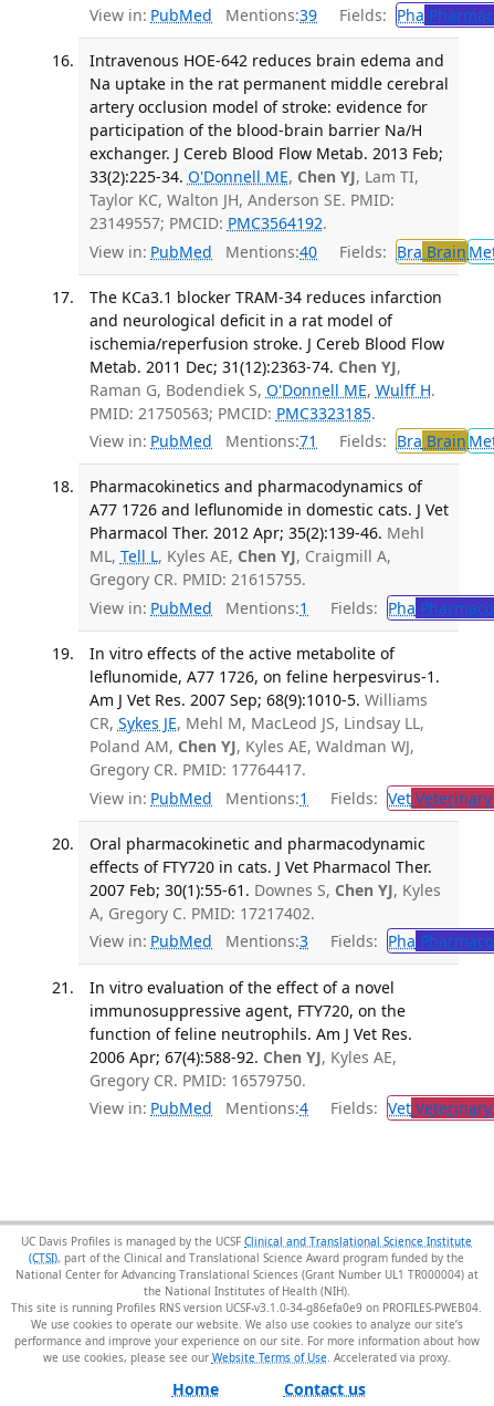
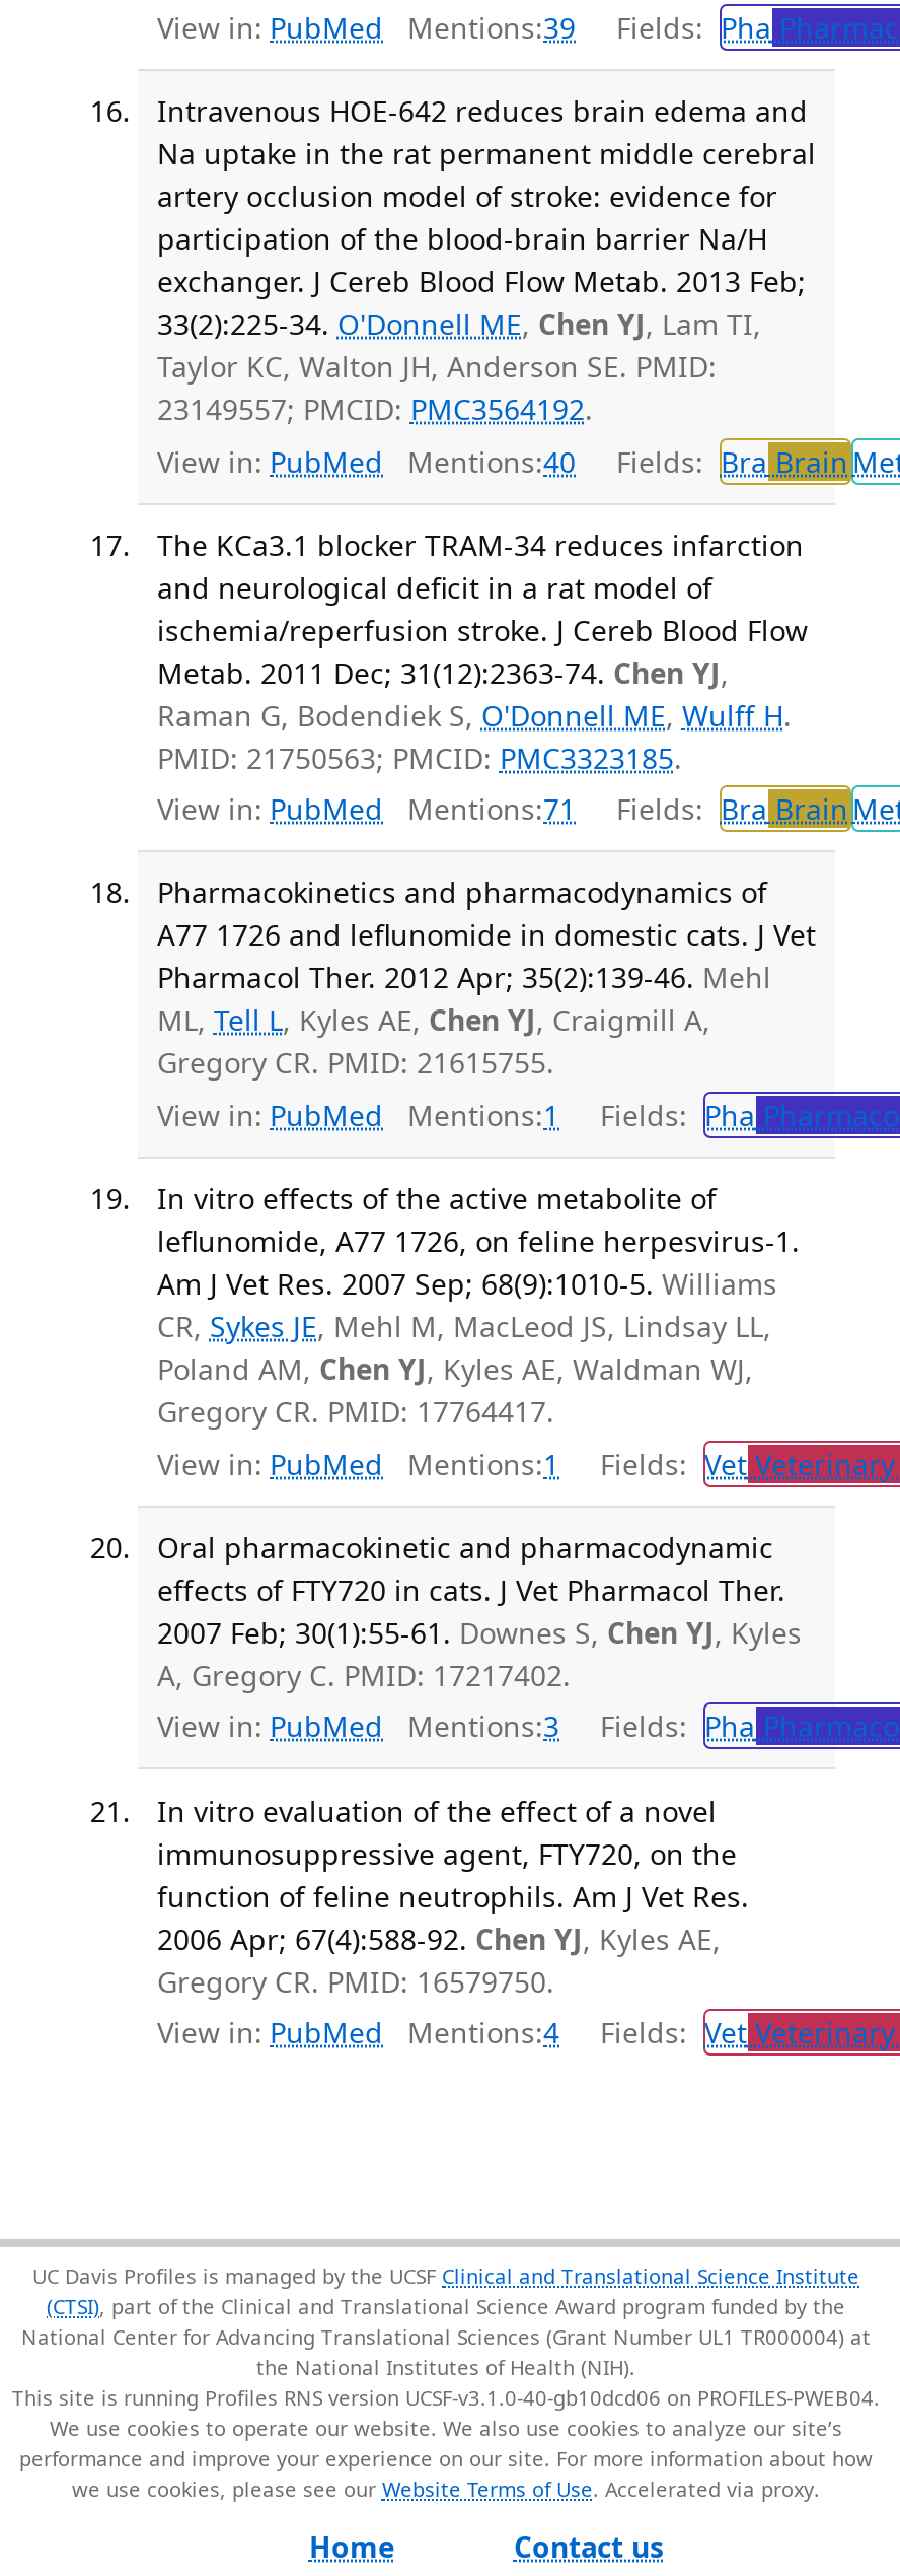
[11,1299,482,1314] This site is running Profiles RNS version UCSF-v3.1.0-34-g86efa0e9 on PROFILES-PWEB04. -> [12,2382,880,2411] This site is running Profiles RNS version UCSF-v3.1.0-40-gb10dcd06 on PROFILES-PWEB04.

